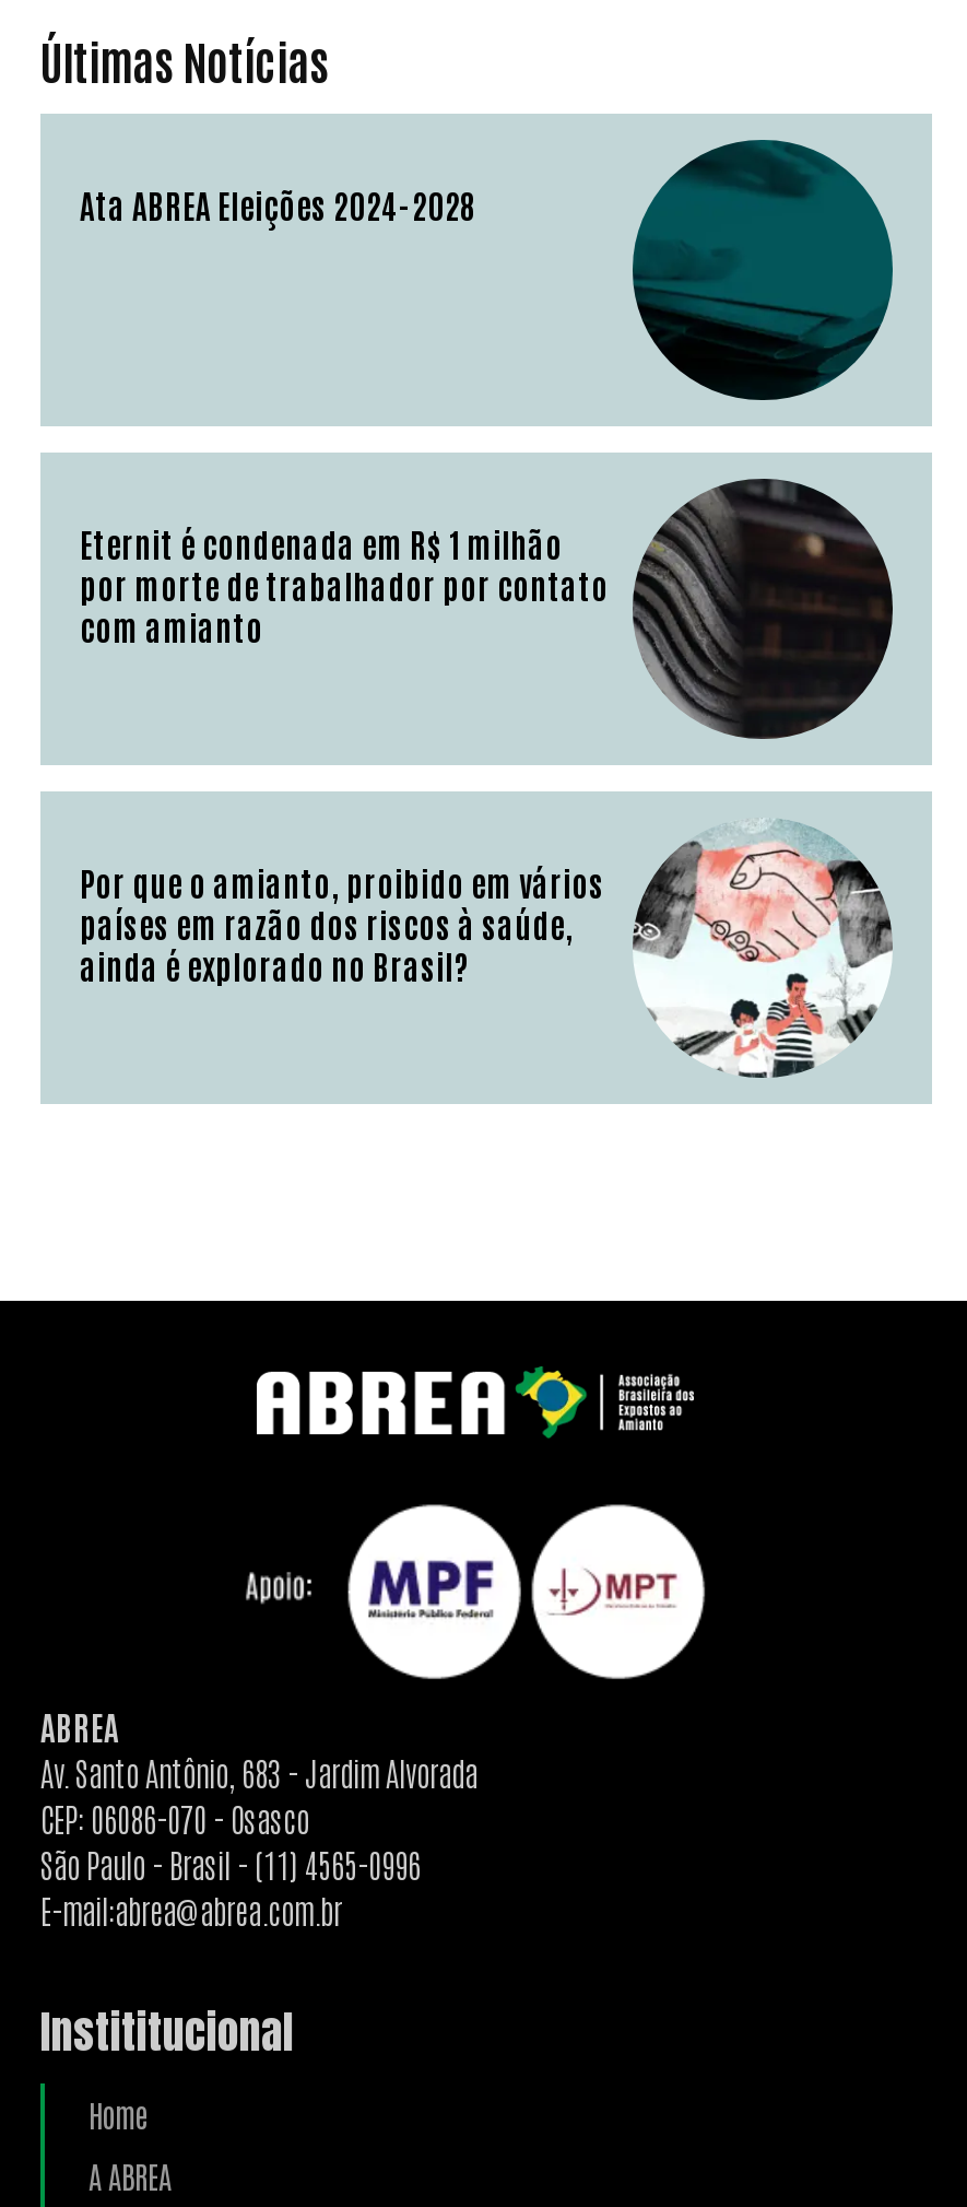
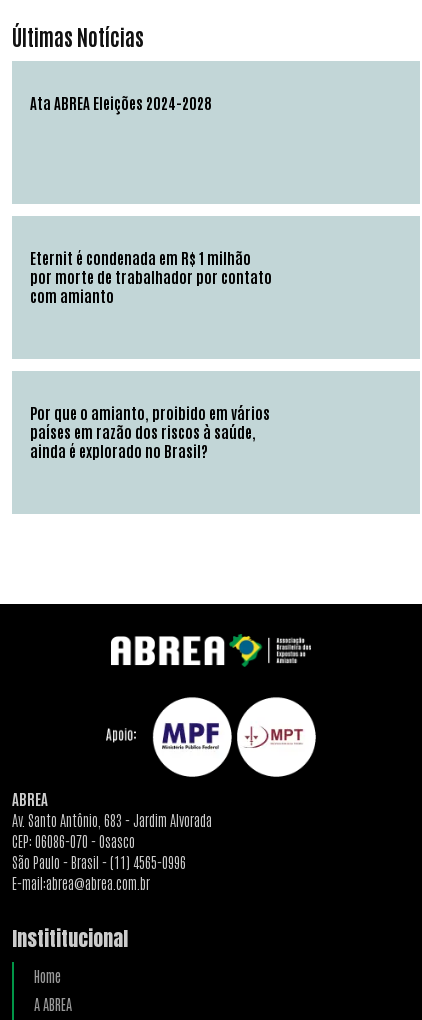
[630,138,895,402] [image] -> none
[630,477,895,741] [image] -> none
[630,822,893,1080] [image] -> none

